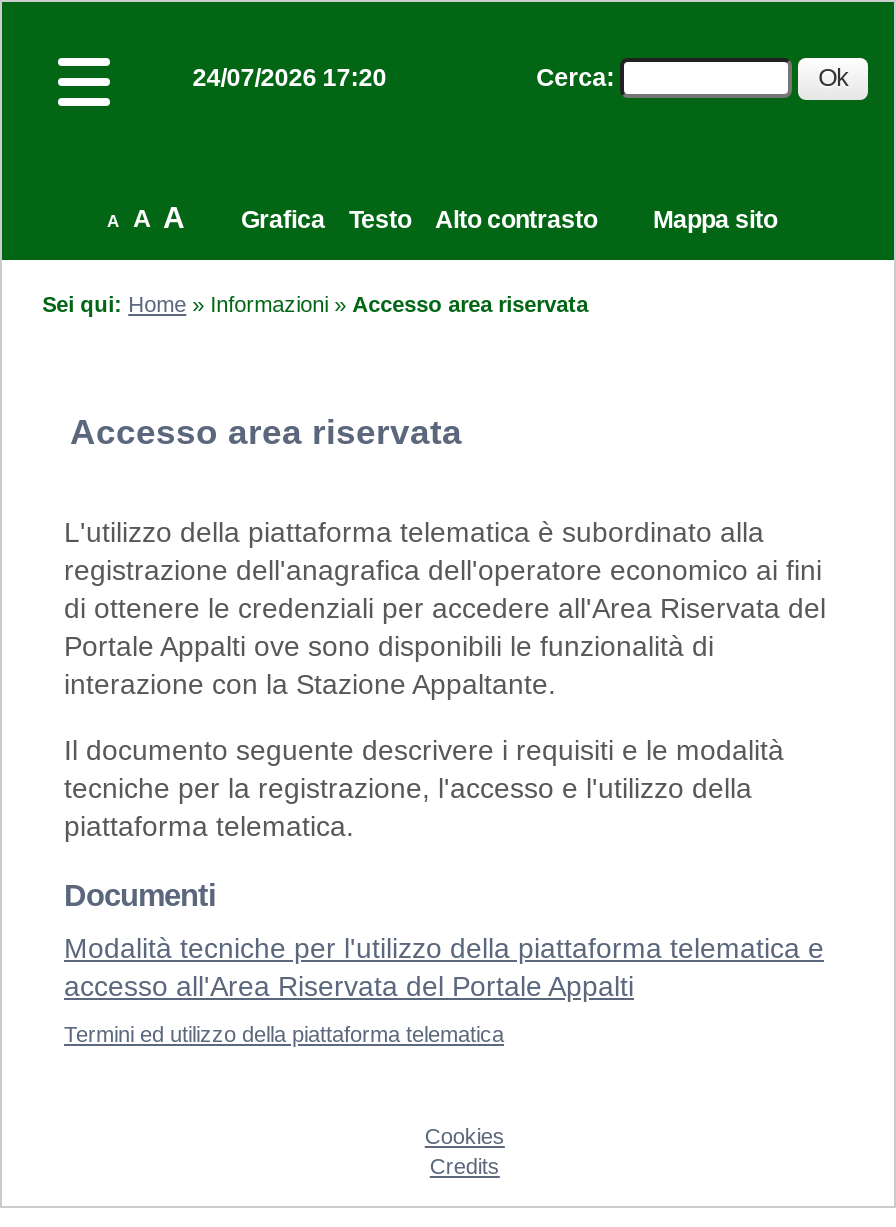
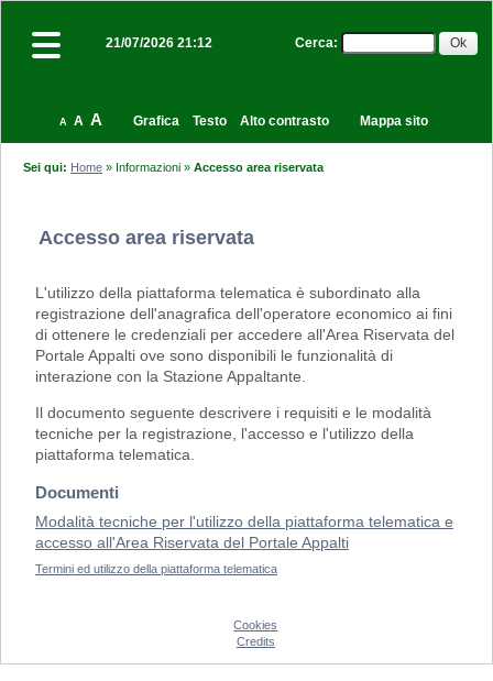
[193,64,387,92] 24/07/2026 17:20 -> [106,35,213,51] 21/07/2026 21:12

